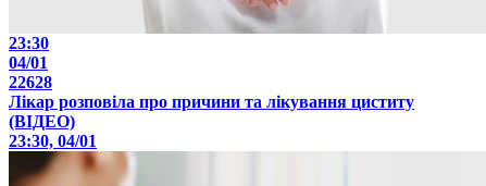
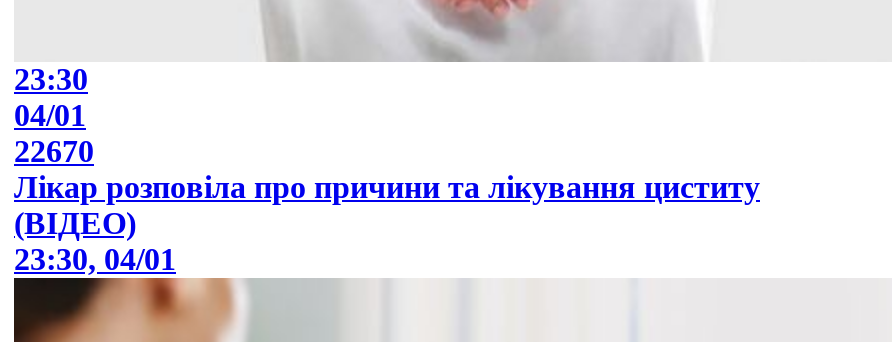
[9,73,52,92] 22628 -> [14,135,94,169] 22670

